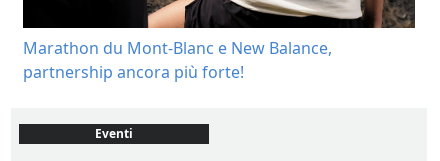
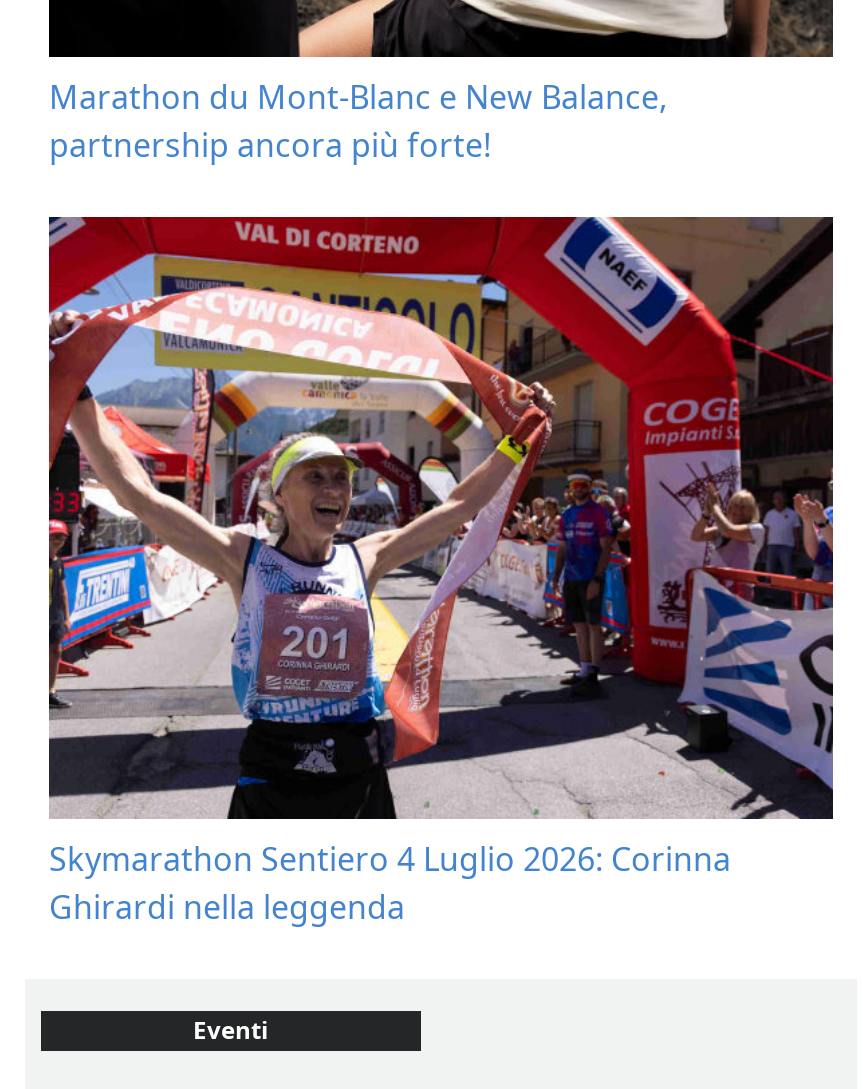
none -> [47,214,835,929] [image] | Skymarathon Sentiero 4 Luglio 2026: Corinna | Ghirardi nella leggenda

